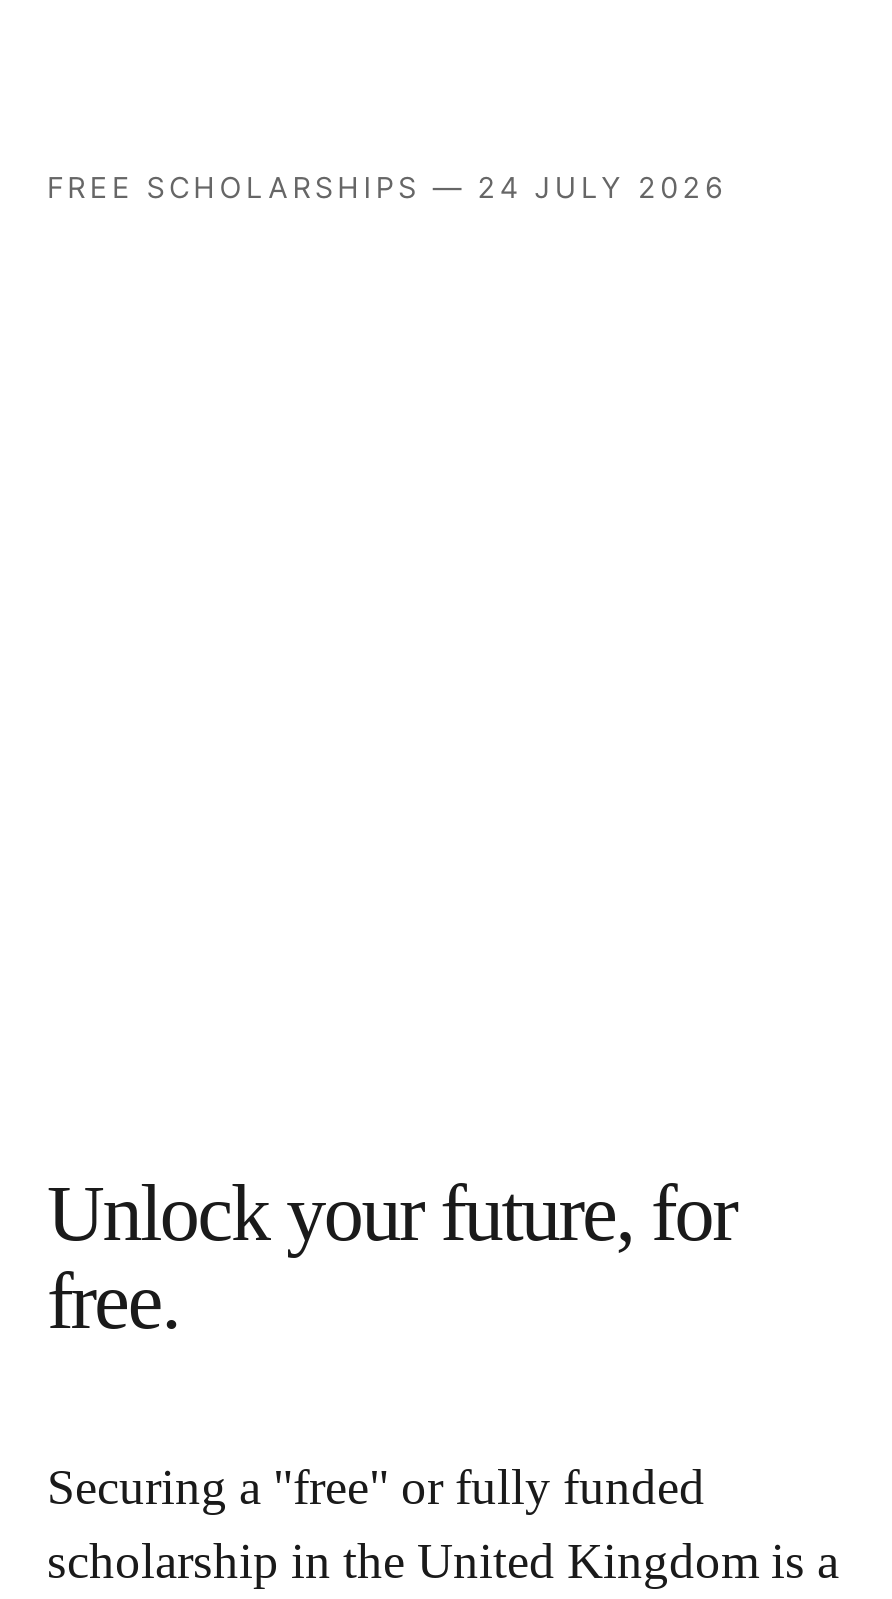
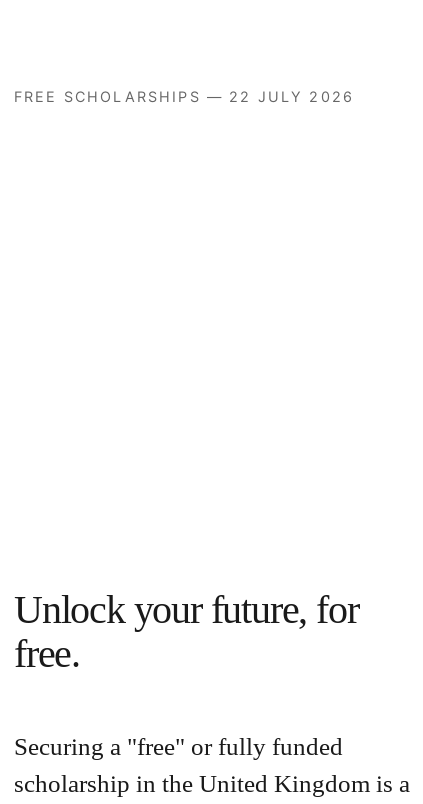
[47,170,727,204] FREE SCHOLARSHIPS — 24 JULY 2026 -> [14,88,354,105] FREE SCHOLARSHIPS — 22 JULY 2026

